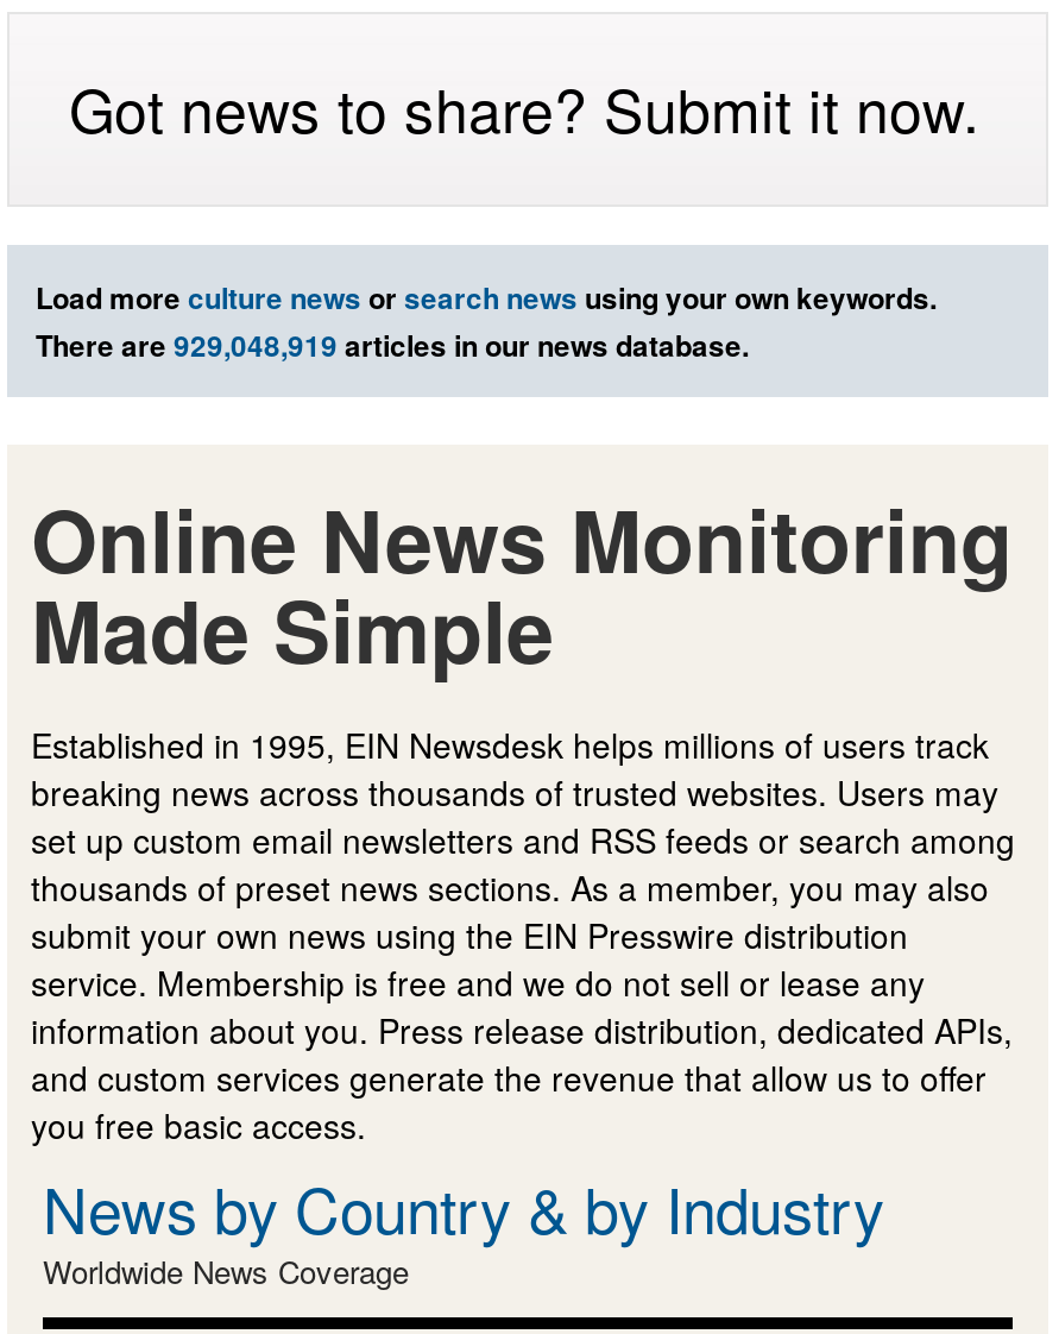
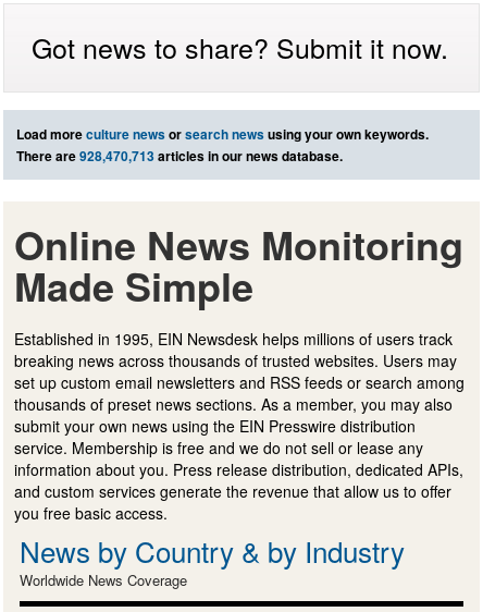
[36,325,749,368] There are 929,048,919 articles in our news database. -> [16,145,343,165] There are 928,470,713 articles in our news database.

